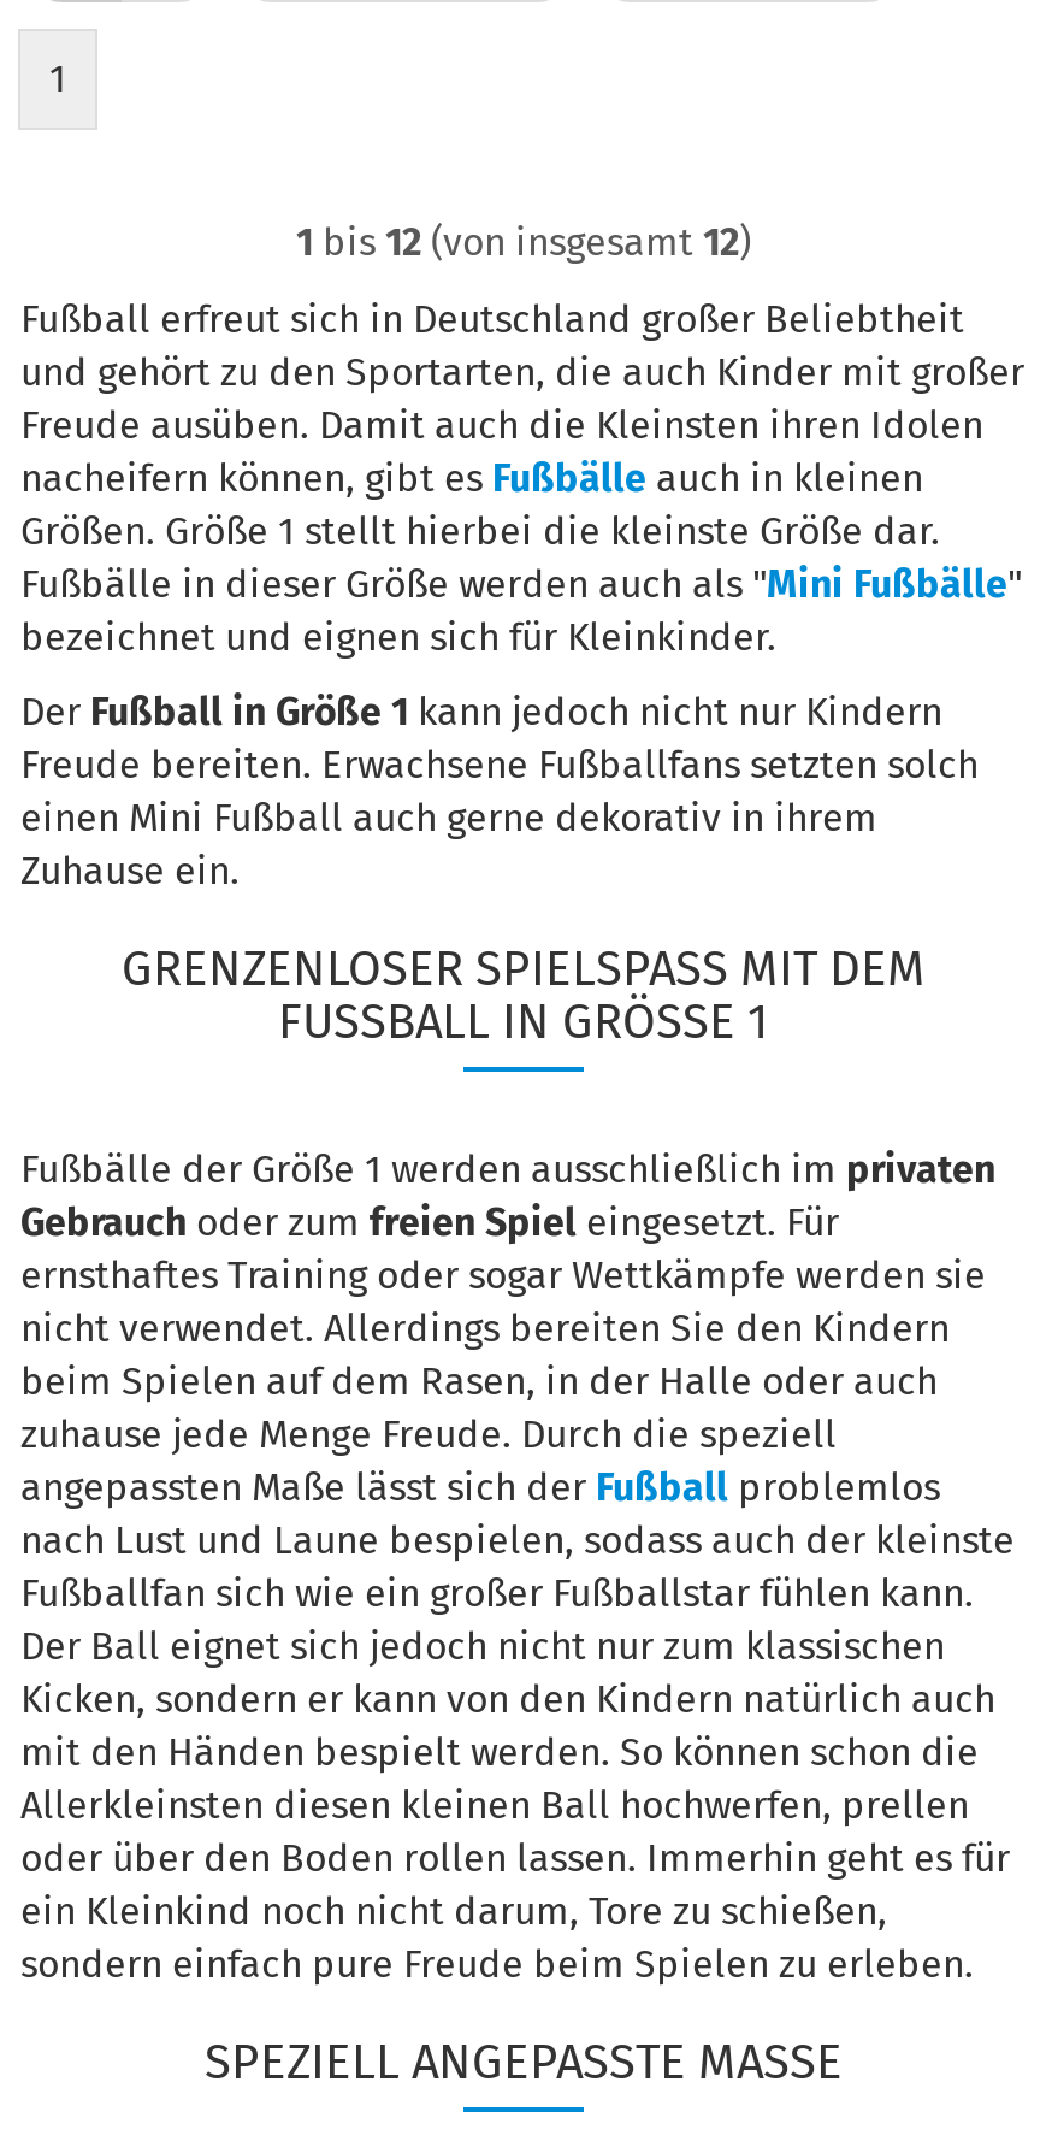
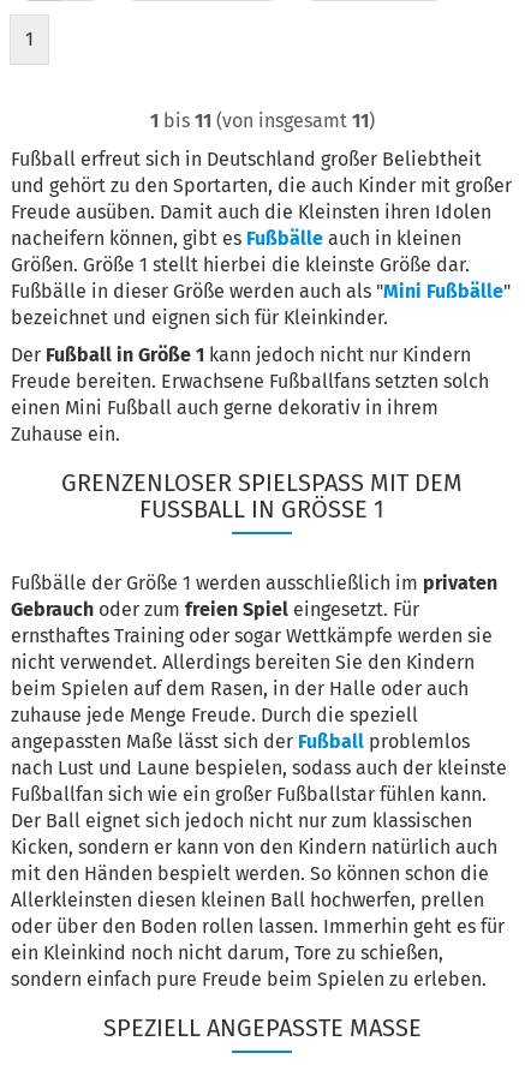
[296,219,751,265] 1 bis 12 (von insgesamt 12) -> [150,109,374,132] 1 bis 11 (von insgesamt 11)

